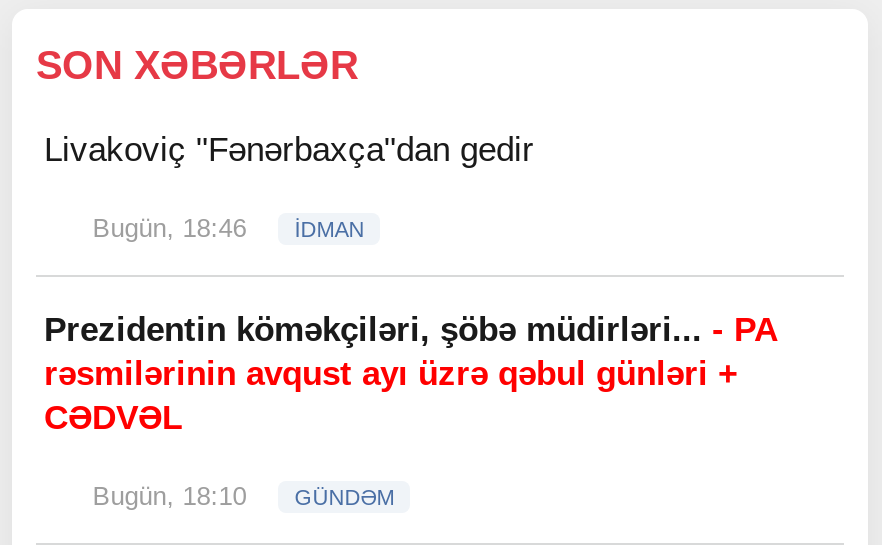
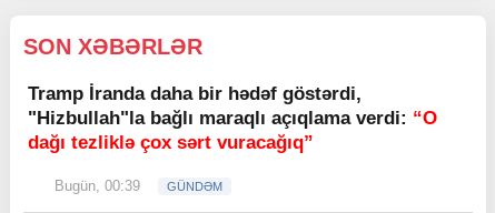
[44,130,776,510] Livakoviç "Fənərbaxça"dan gedir | Bugün, 18:46 | İDMAN | Prezidentin köməkçiləri, şöbə müdirləri... - PA | rəsmilərinin avqust ayı üzrə qəbul günləri + | CƏDVƏL | Bugün, 18:10 -> [28,83,437,194] Tramp İranda daha bir hədəf göstərdi, | "Hizbullah"la bağlı maraqlı açıqlama verdi: “O | dağı tezliklə çox sərt vuracağıq” | Bugün, 00:39

